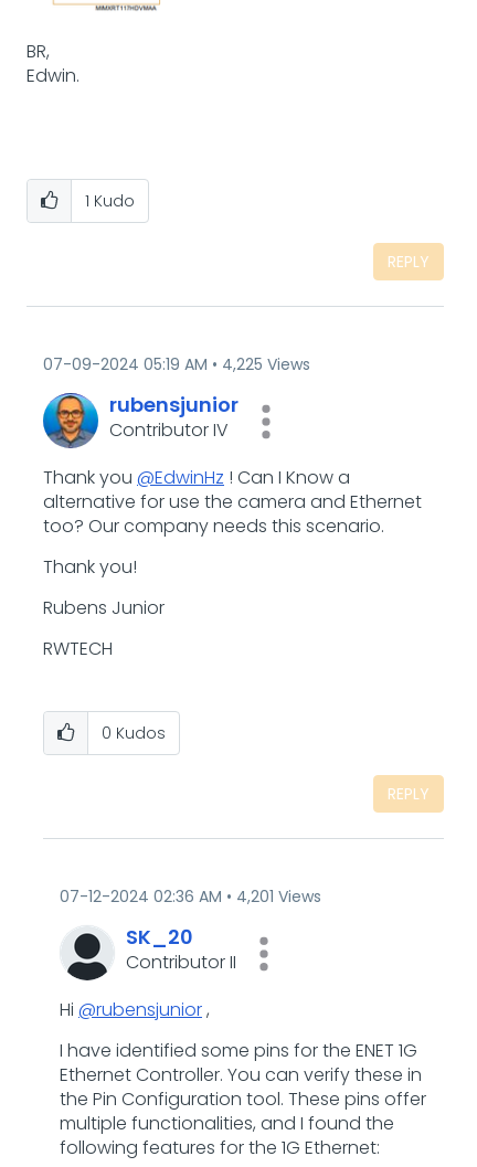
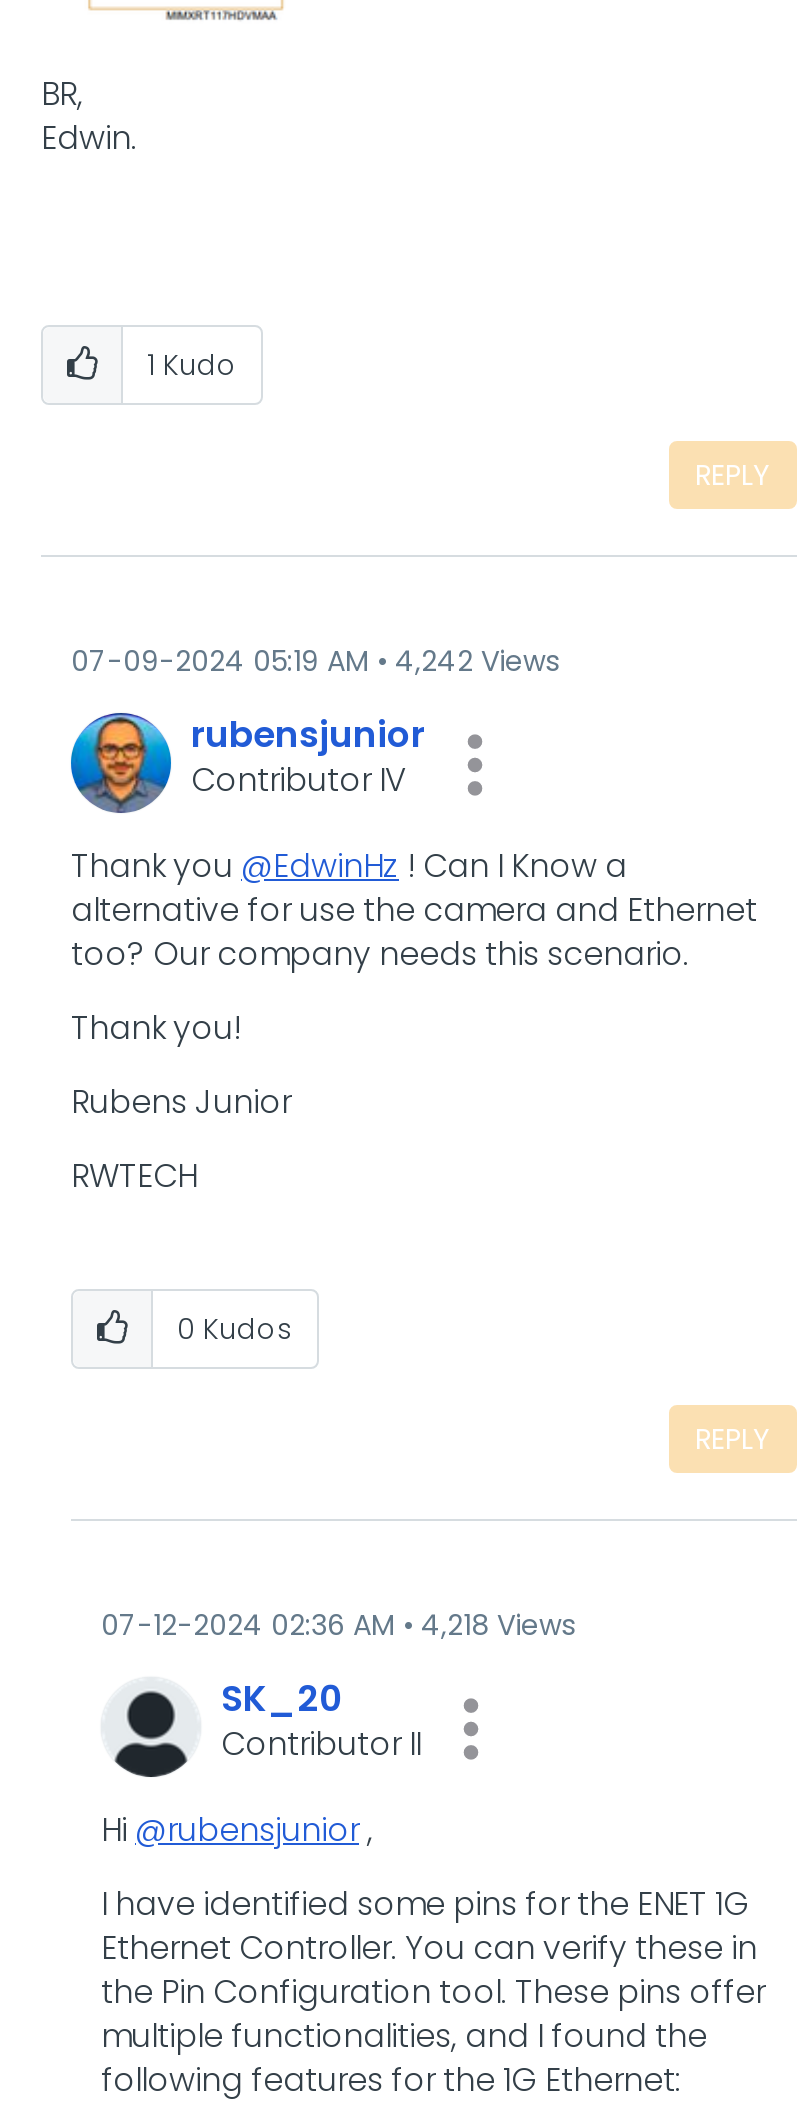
[43,353,310,375] 07-09-2024 05:19 AM 4,225 Views -> [71,641,559,681] 07-09-2024 05:19 AM 4,242 Views
[60,885,321,908] 07-12-2024 02:36 AM 4,201 Views -> [101,1605,575,1645] 07-12-2024 02:36 AM 4,218 Views

